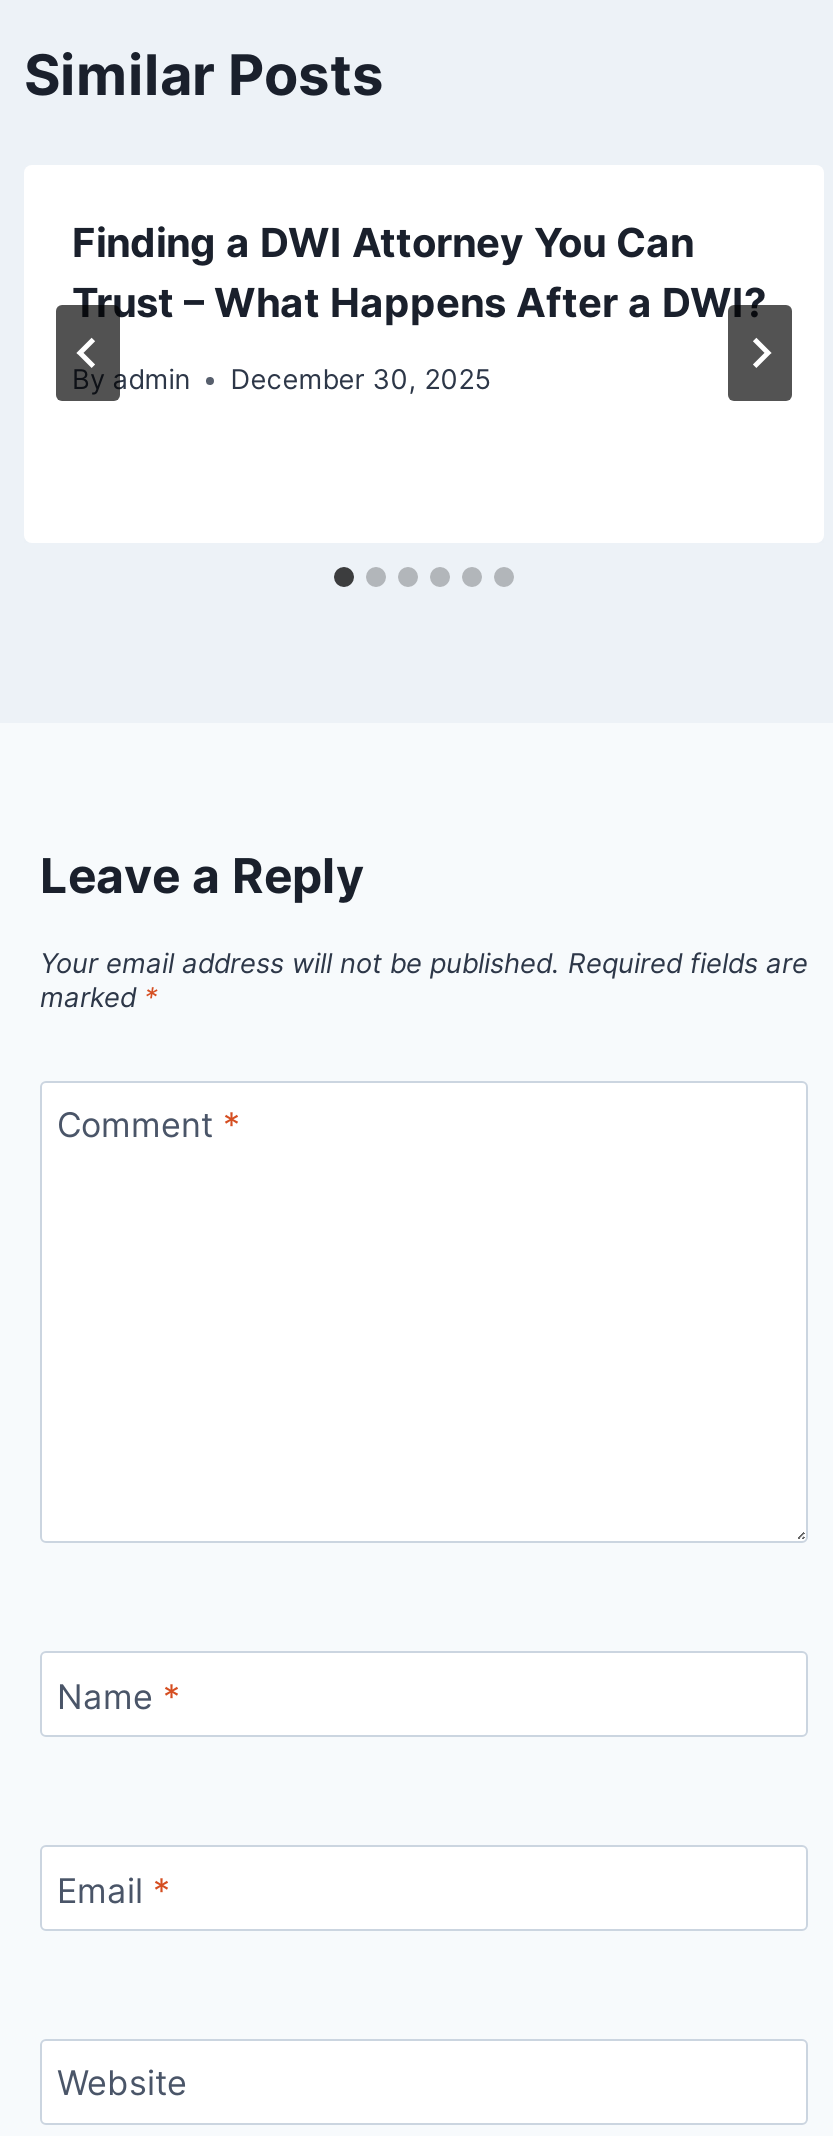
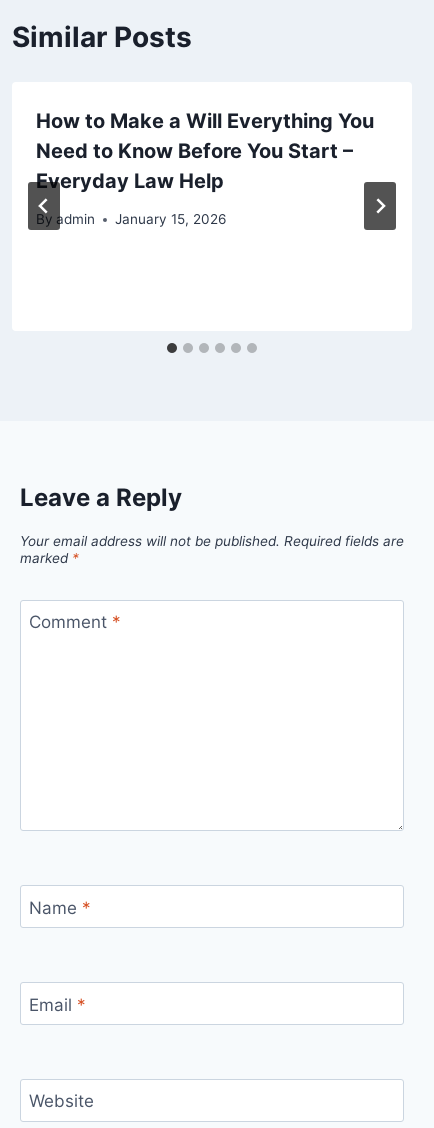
[72,218,766,326] Finding a DWI Attorney You Can | Trust – What Happens After a DWI? -> [36,108,374,192] How to Make a Will Everything You | Need to Know Before You Start – | Everyday Law Help
[72,363,490,395] By admin December 30, 2025 -> [36,211,226,227] By admin January 15, 2026

